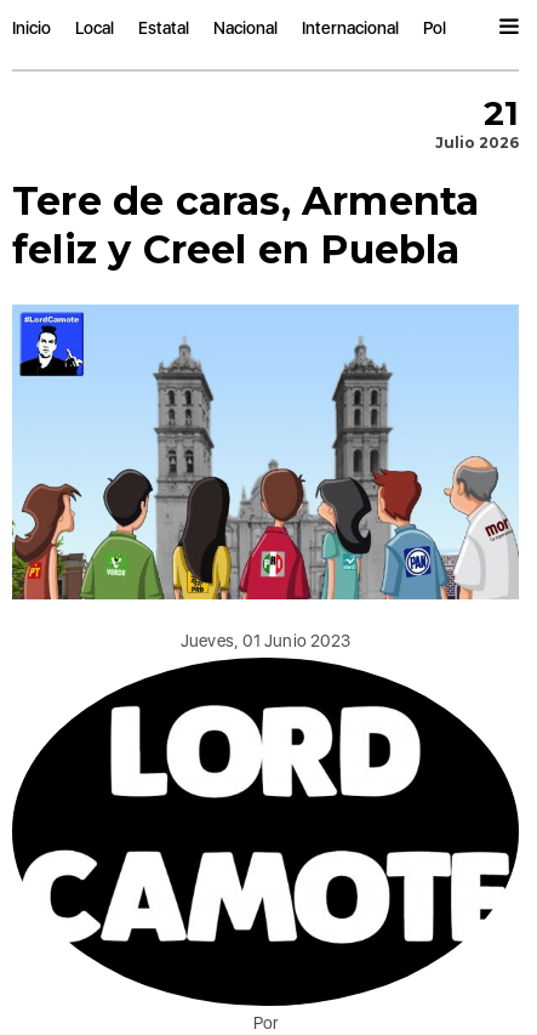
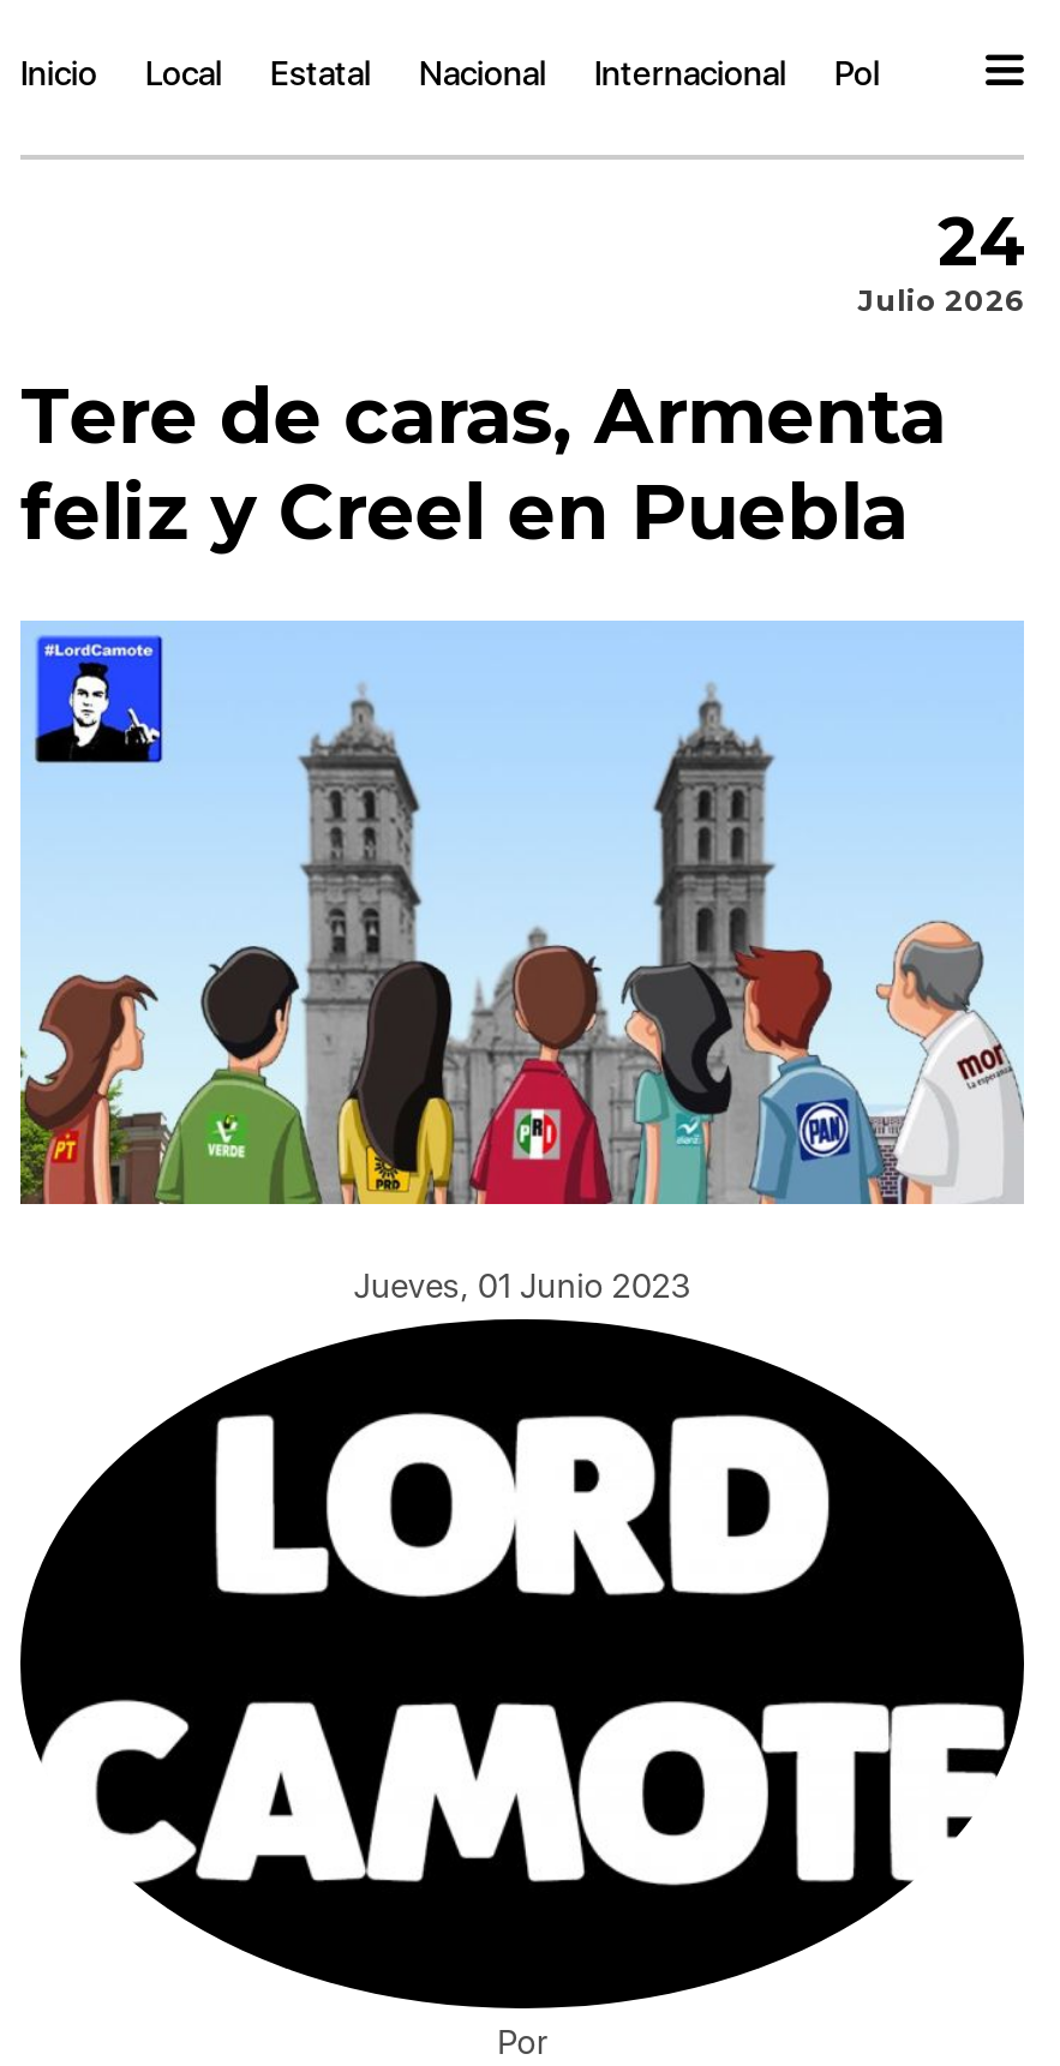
[484,92,519,133] 21 -> [938,200,1024,281] 24

